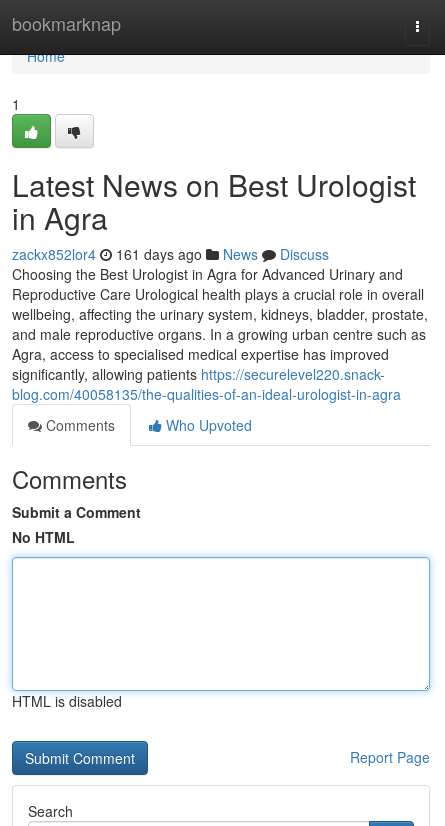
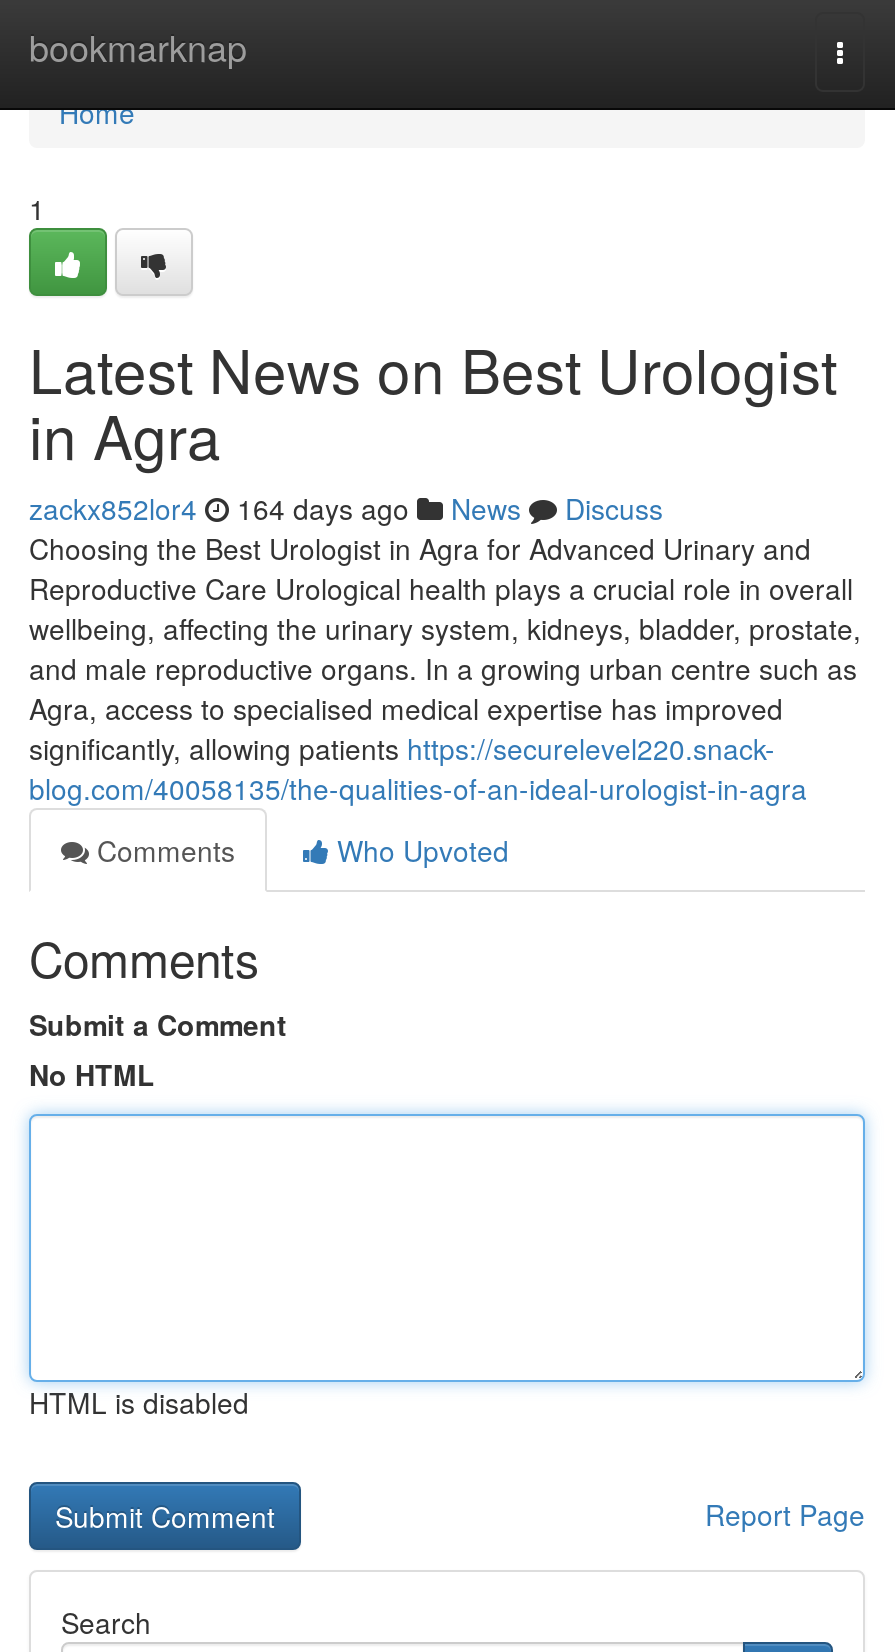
[12,244,329,264] zackx852lor4 161 days ago News Discuss -> [29,488,663,528] zackx852lor4 164 days ago News Discuss

